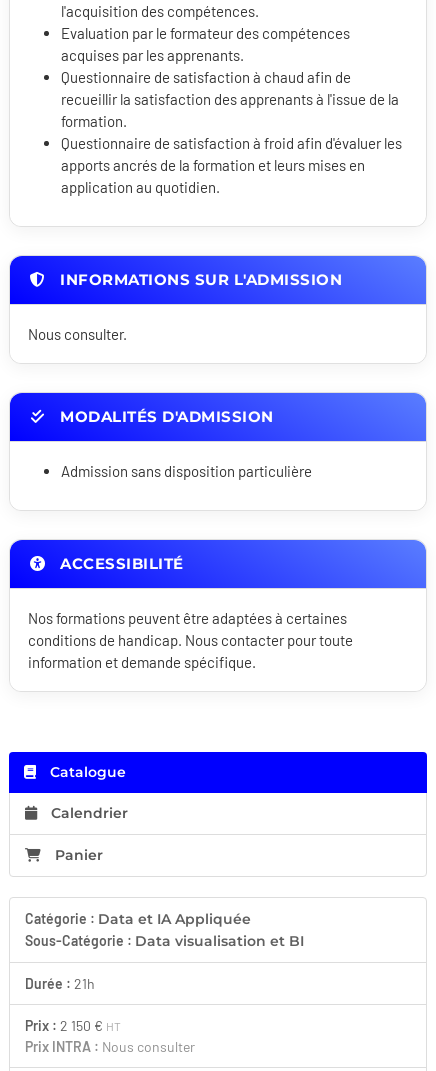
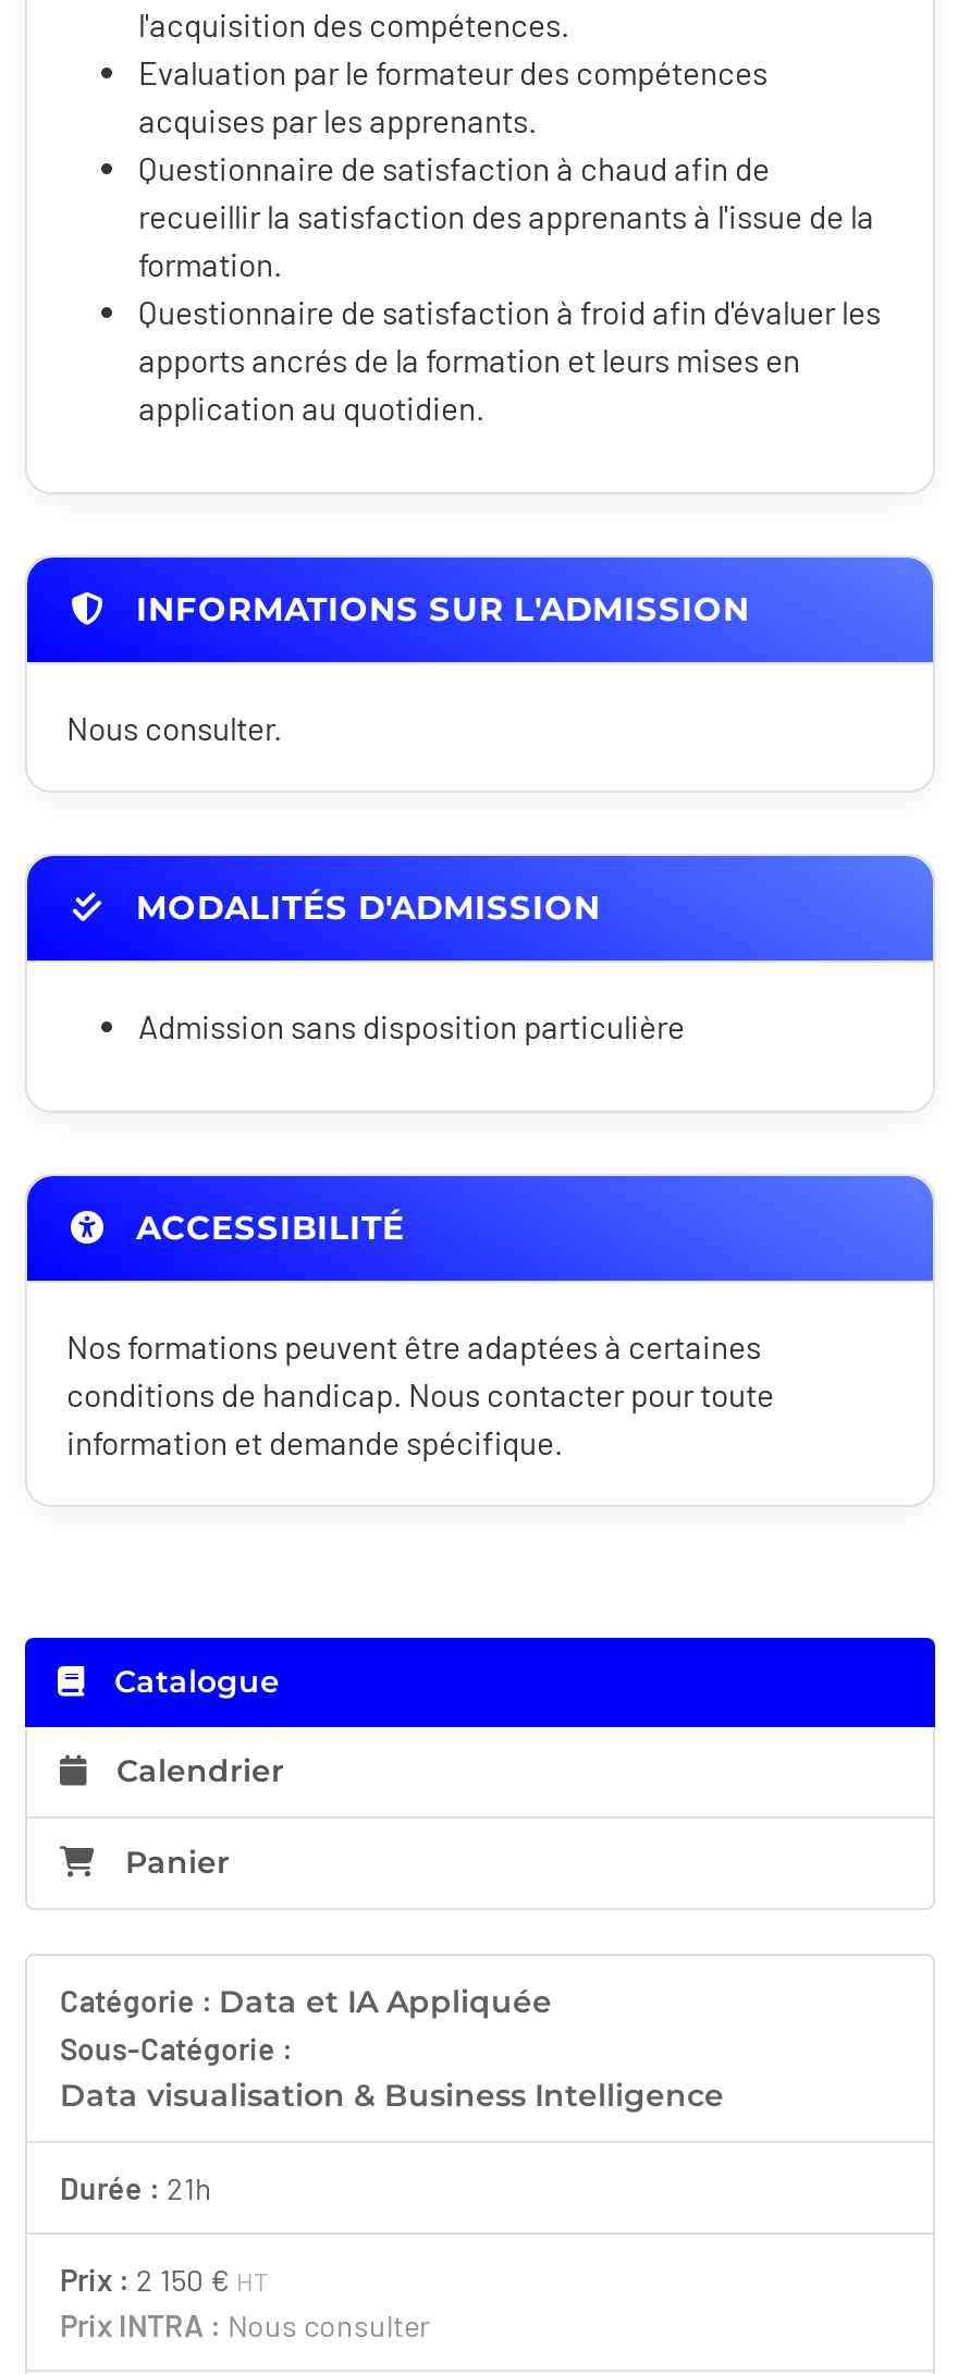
[25,932,304,950] Sous-Catégorie : Data visualisation et BI -> [60,2030,724,2115] Sous-Catégorie : | Data visualisation & Business Intelligence

